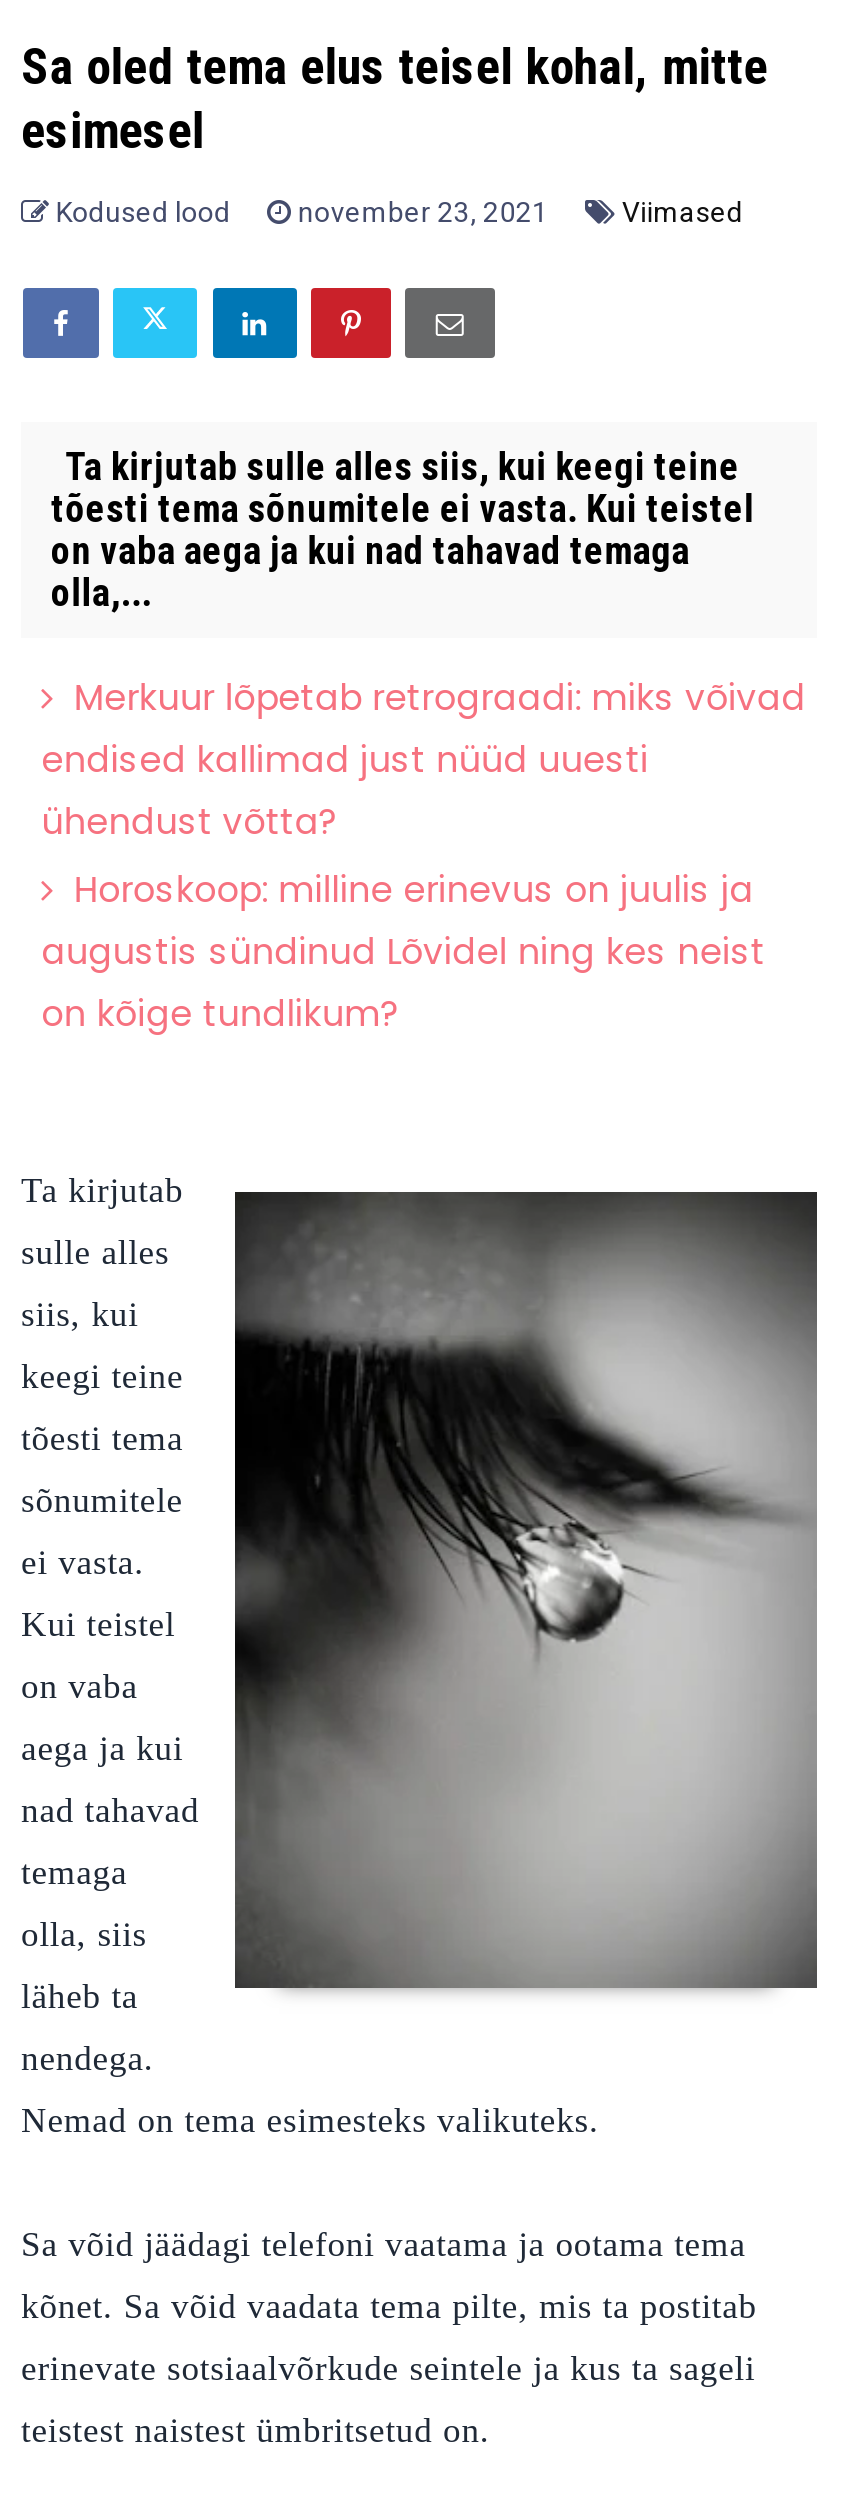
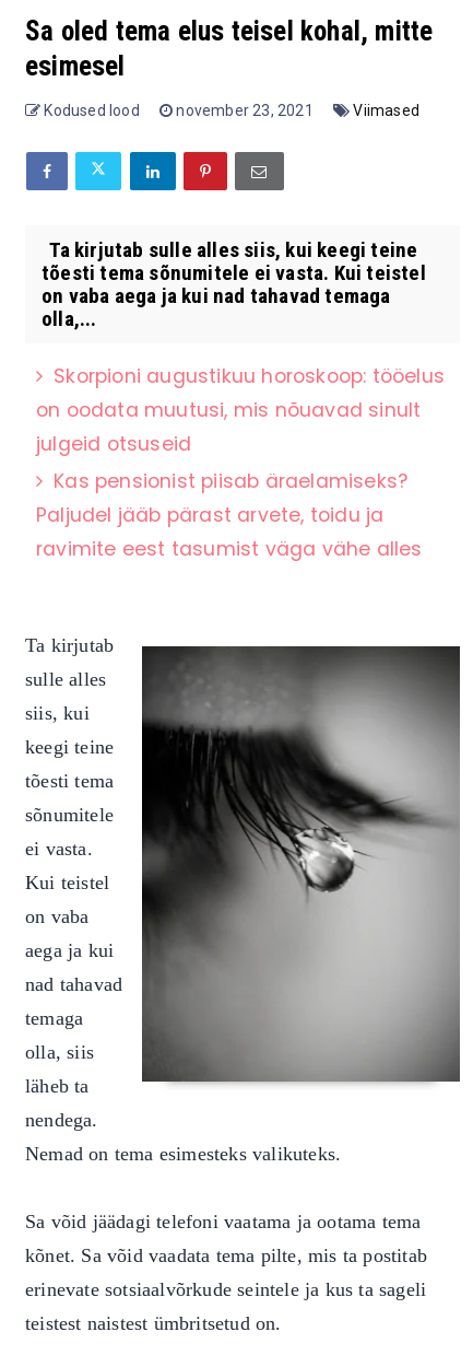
[41,674,805,1038] Merkuur lõpetab retrograadi: miks võivad | endised kallimad just nüüd uuesti | ühendust võtta? | Horoskoop: milline erinevus on juulis ja | augustis sündinud Lõvidel ning kes neist | on kõige tundlikum? -> [36,363,445,562] Skorpioni augustikuu horoskoop: tööelus | on oodata muutusi, mis nõuavad sinult | julgeid otsuseid | Kas pensionist piisab äraelamiseks? | Paljudel jääb pärast arvete, toidu ja | ravimite eest tasumist väga vähe alles

